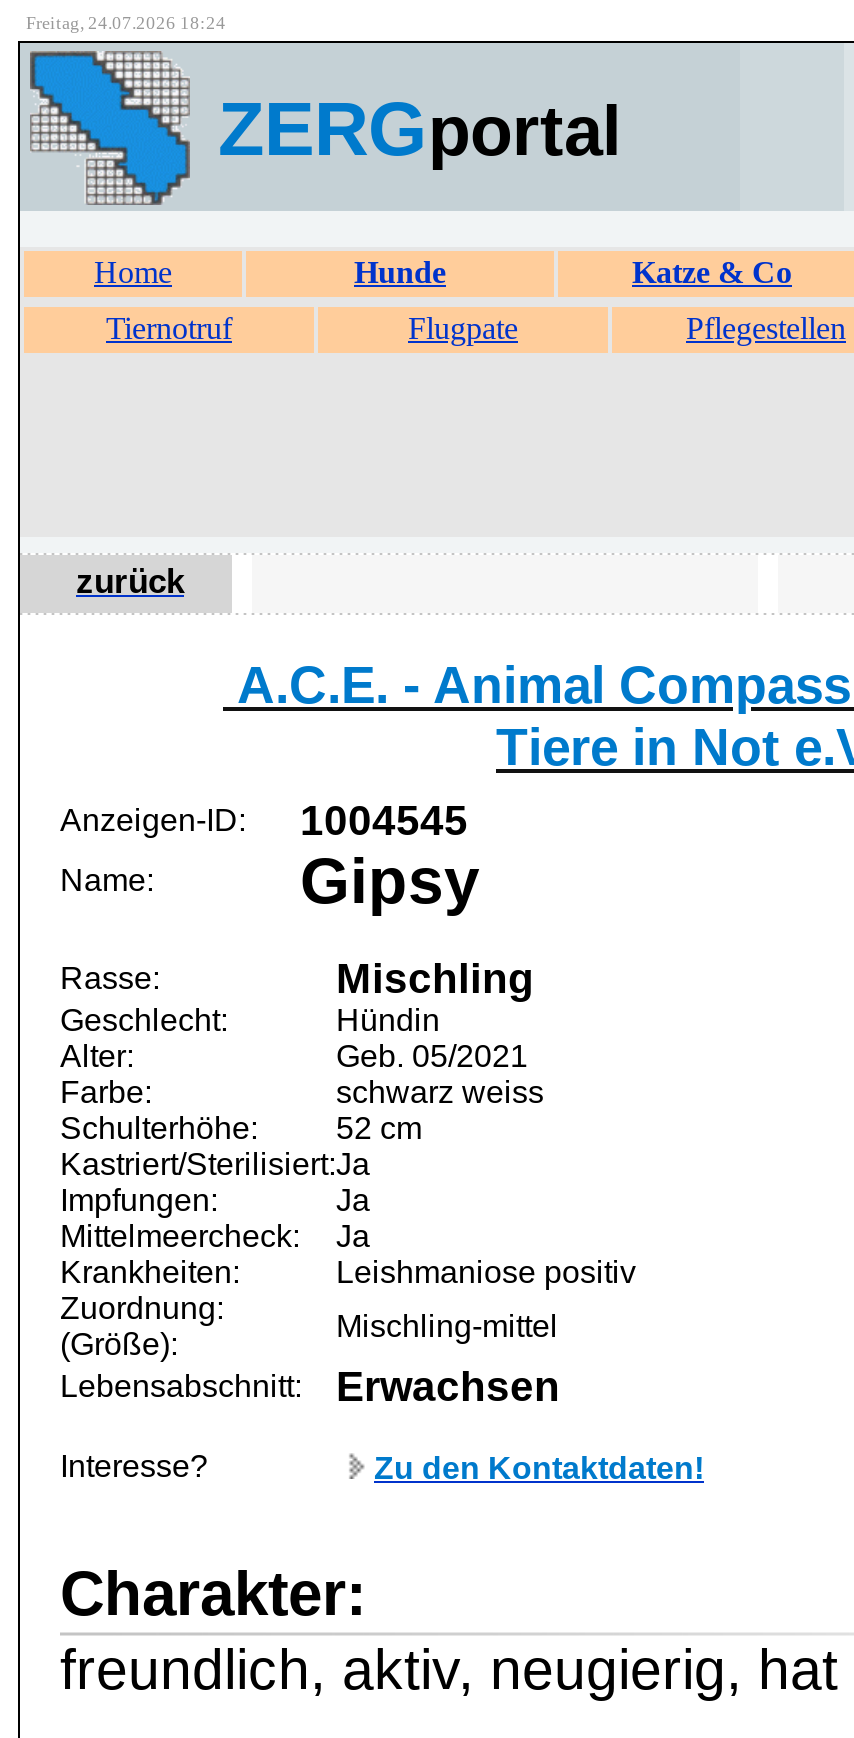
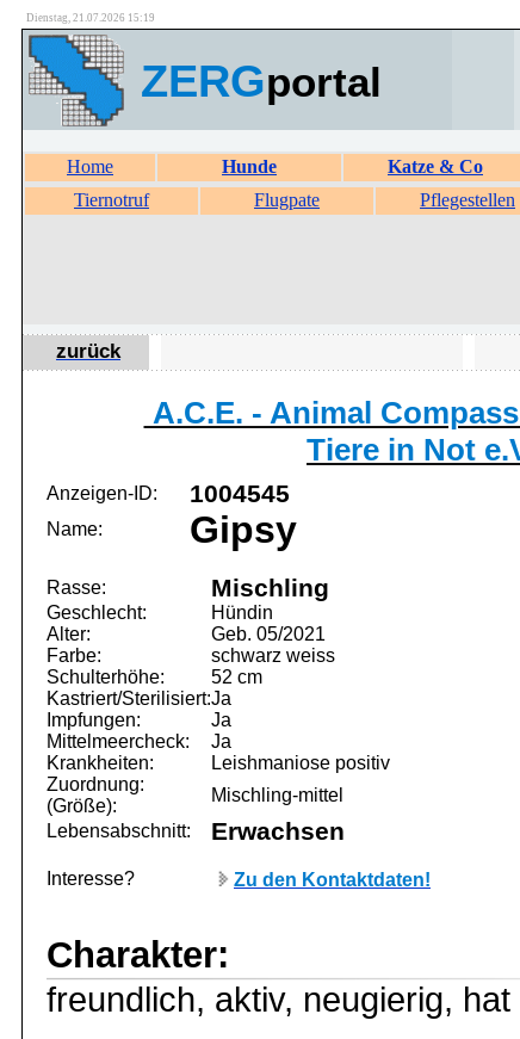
[18,13,226,33] Freitag, 24.07.2026 18:24 -> [21,12,155,24] Dienstag, 21.07.2026 15:19

